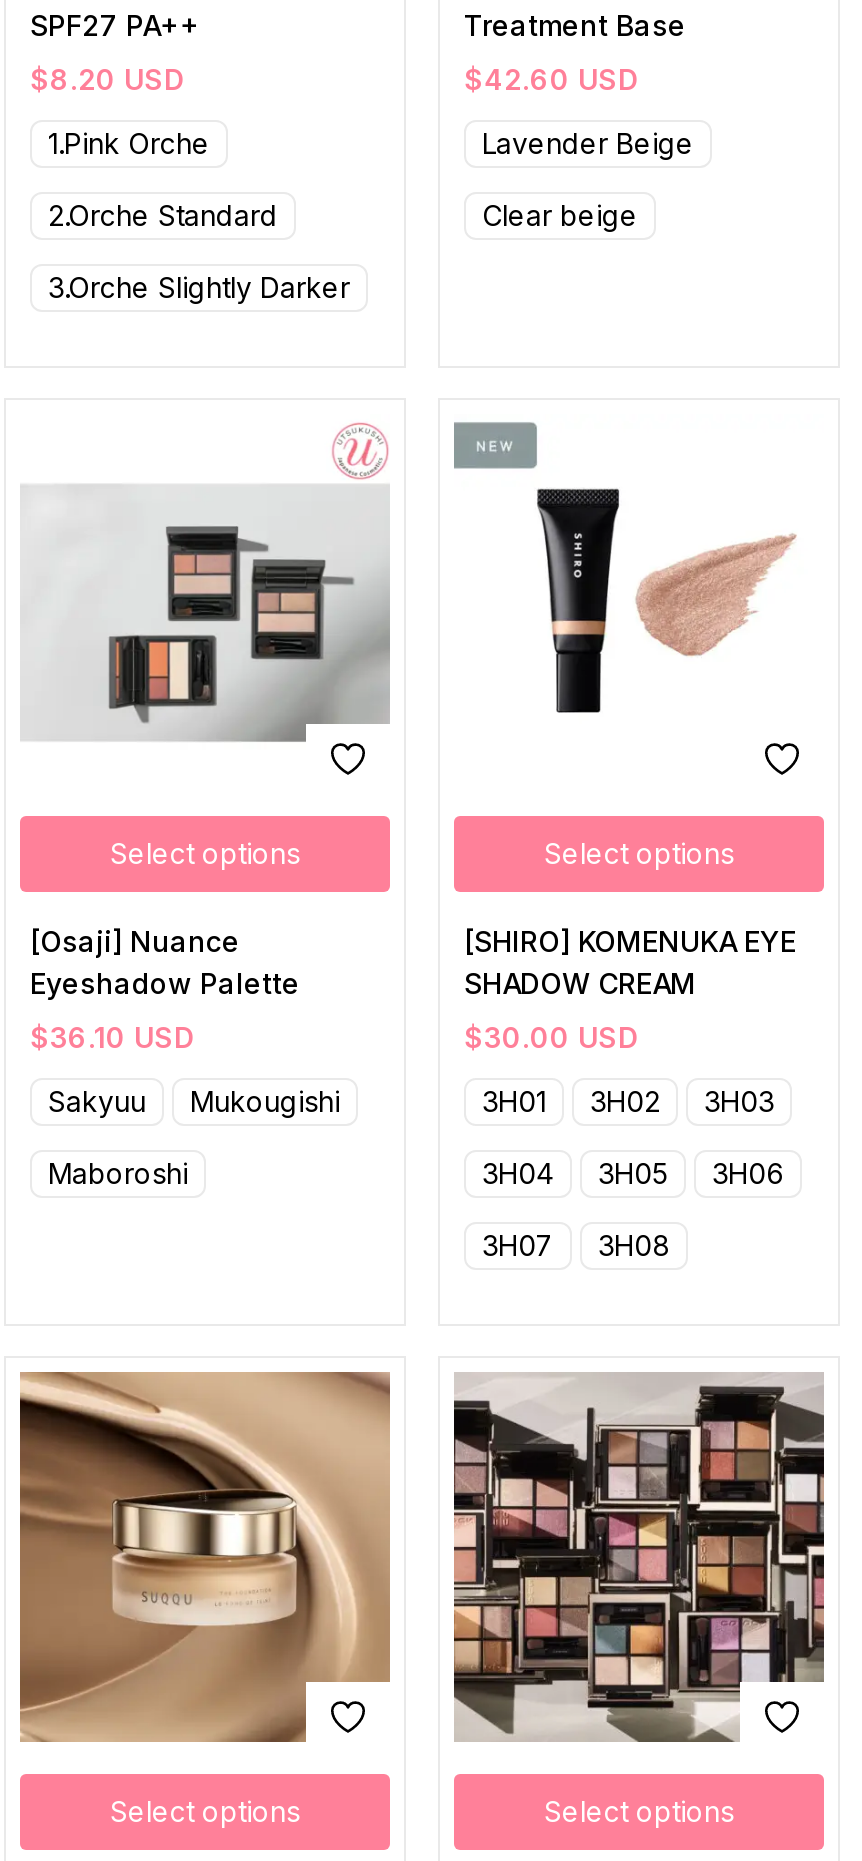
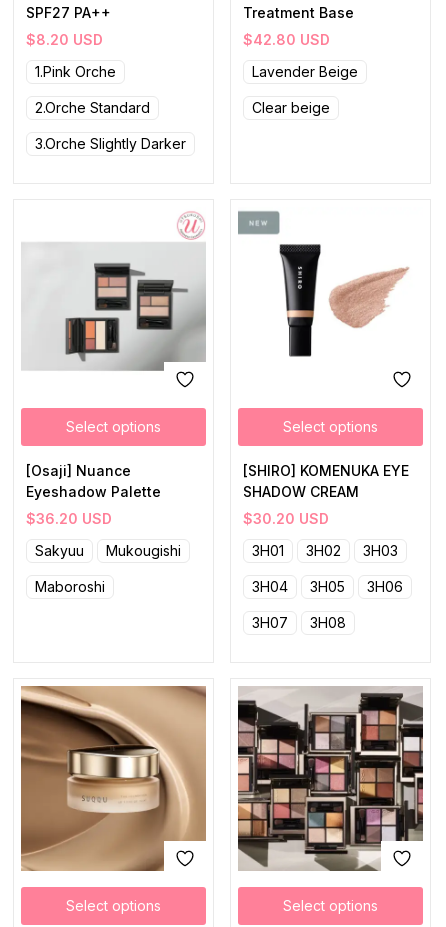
[464,61,638,95] $42.60 USD -> [243,30,330,47] $42.80 USD
[30,1019,194,1053] $36.10 USD -> [26,509,112,526] $36.20 USD
[464,1019,638,1053] $30.00 USD -> [243,509,329,526] $30.20 USD

